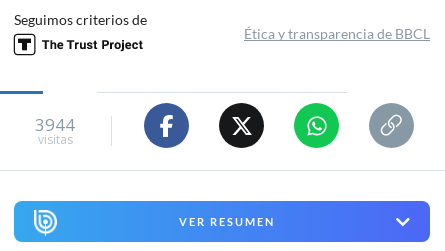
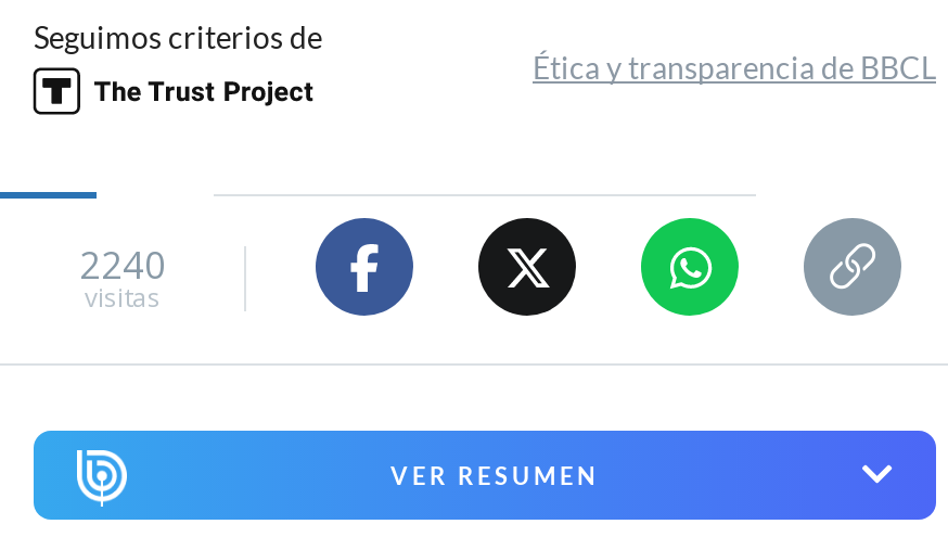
[35,113,75,136] 3944 -> [79,239,166,289] 2240

